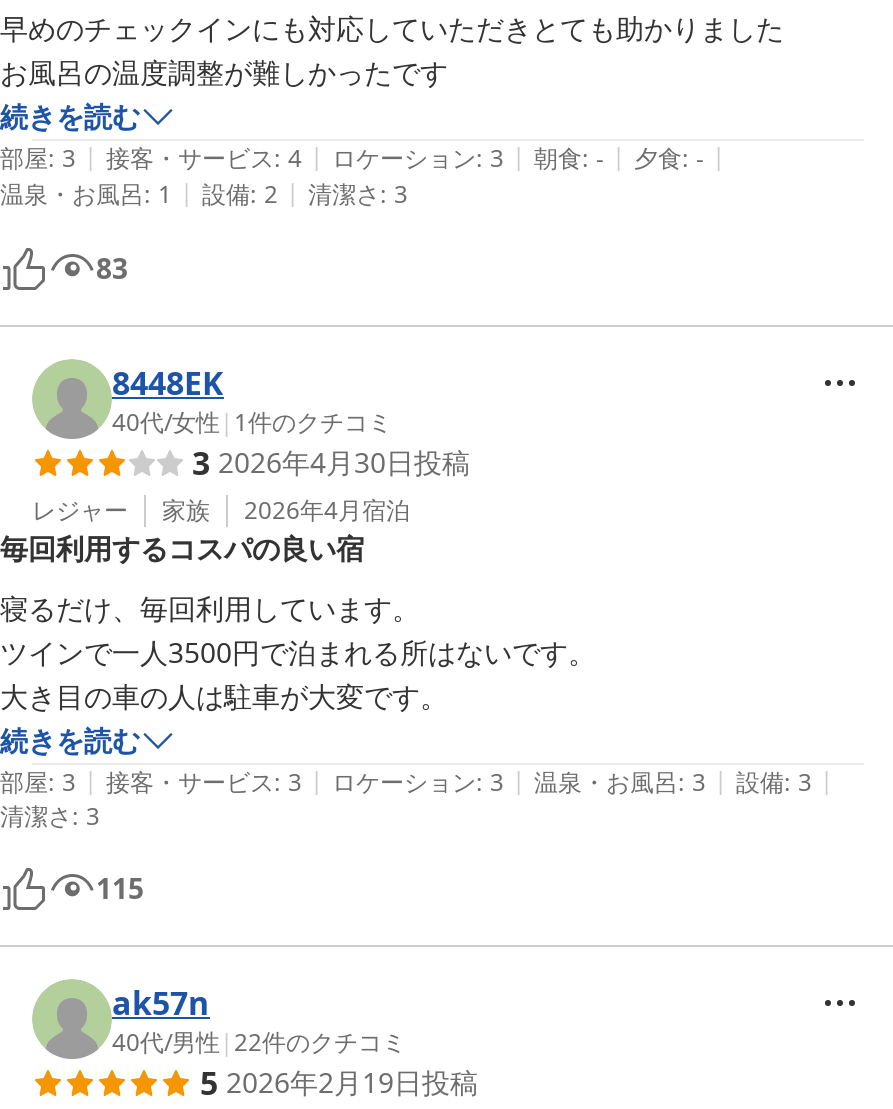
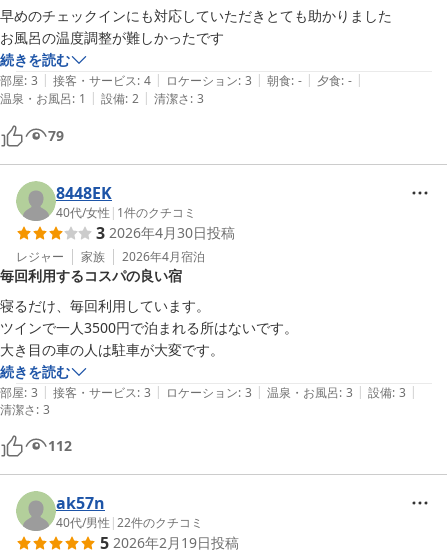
[96,249,128,287] 83 -> [48,126,64,145] 79
[96,869,144,907] 115 -> [48,436,72,455] 112

